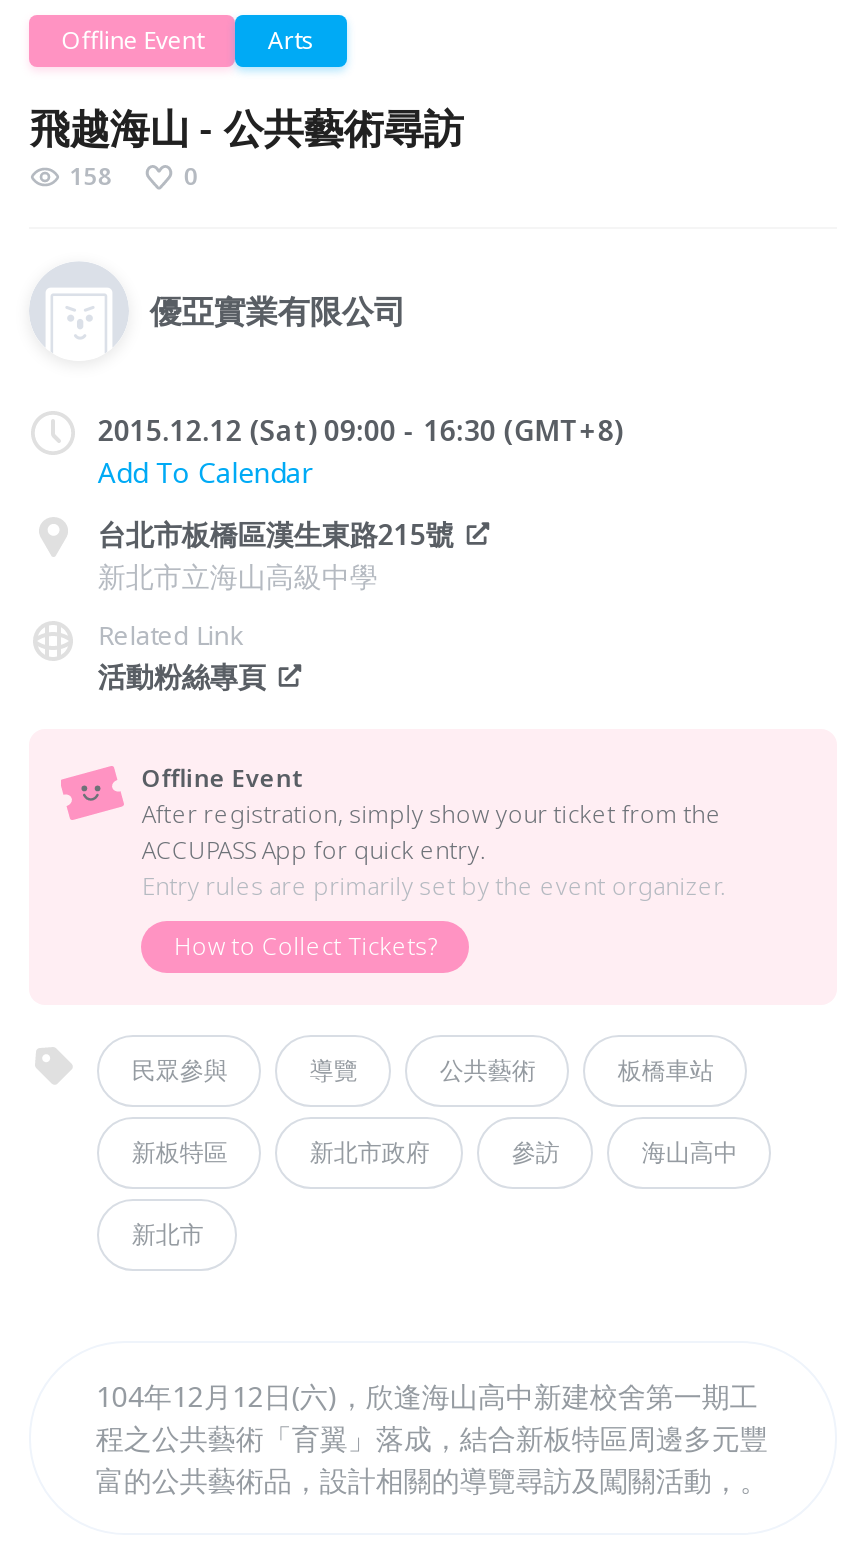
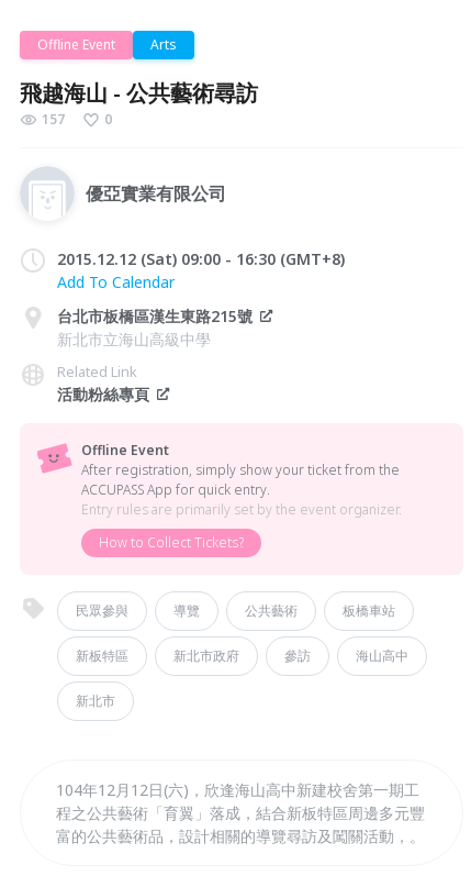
[70,159,112,193] 158 -> [42,110,65,128] 157

